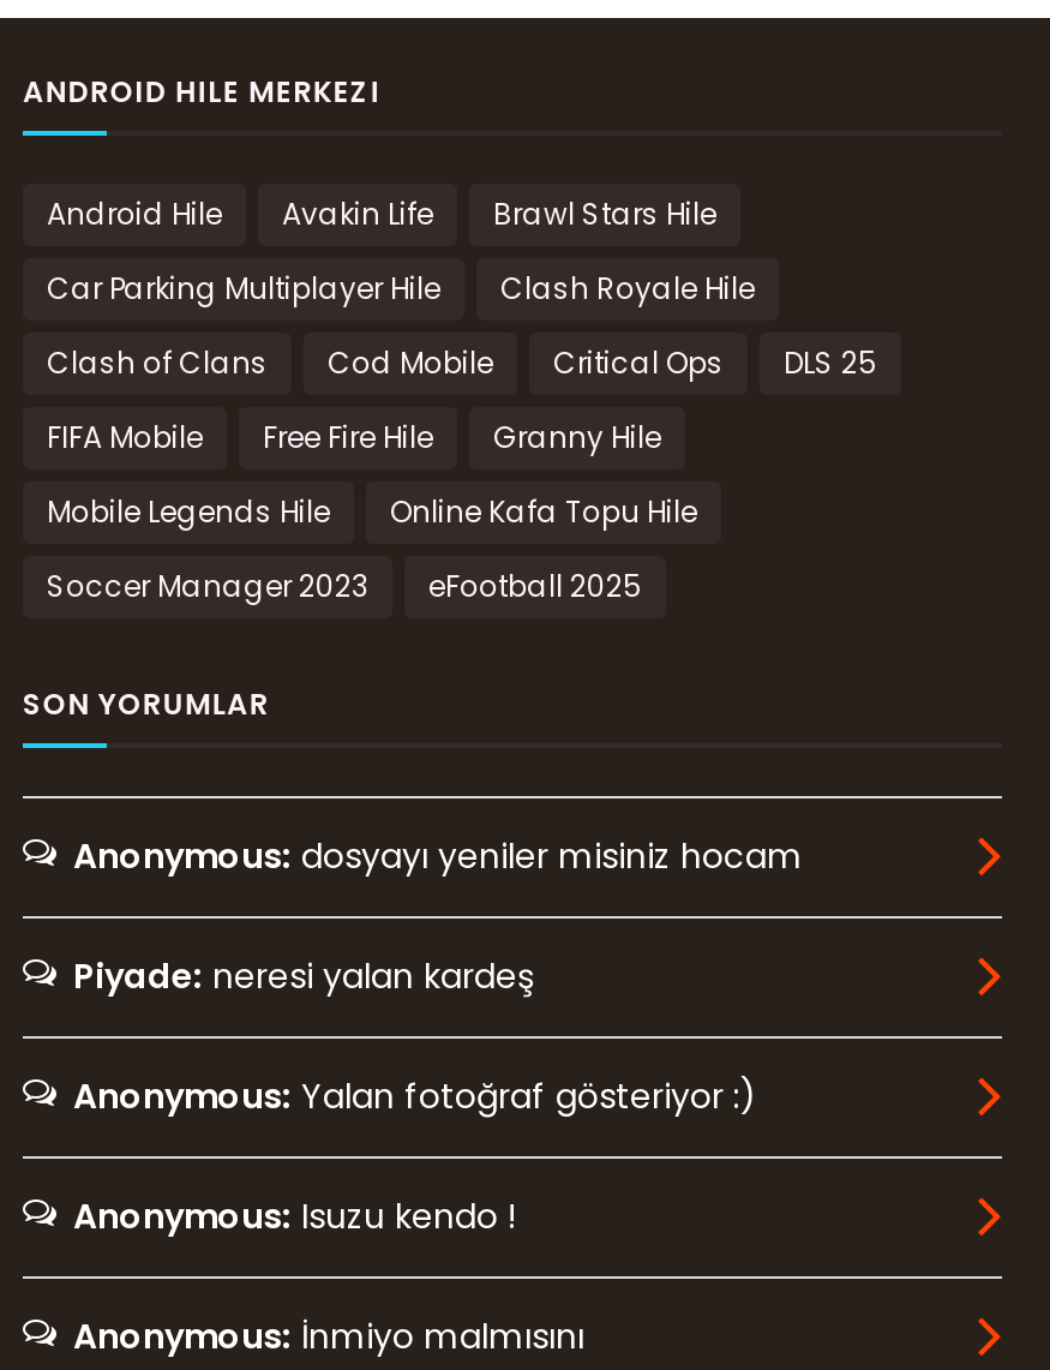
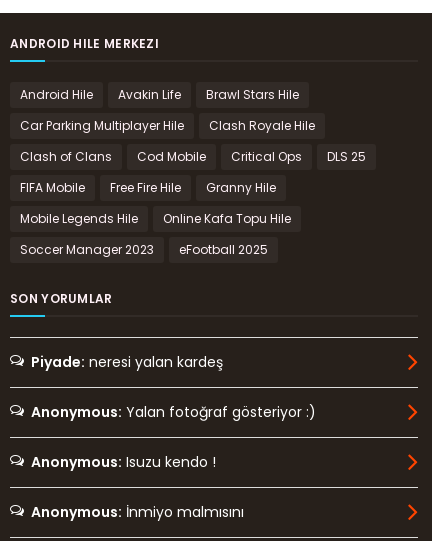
[73,832,803,880] Anonymous: dosyayı yeniler misiniz hocam -> none

